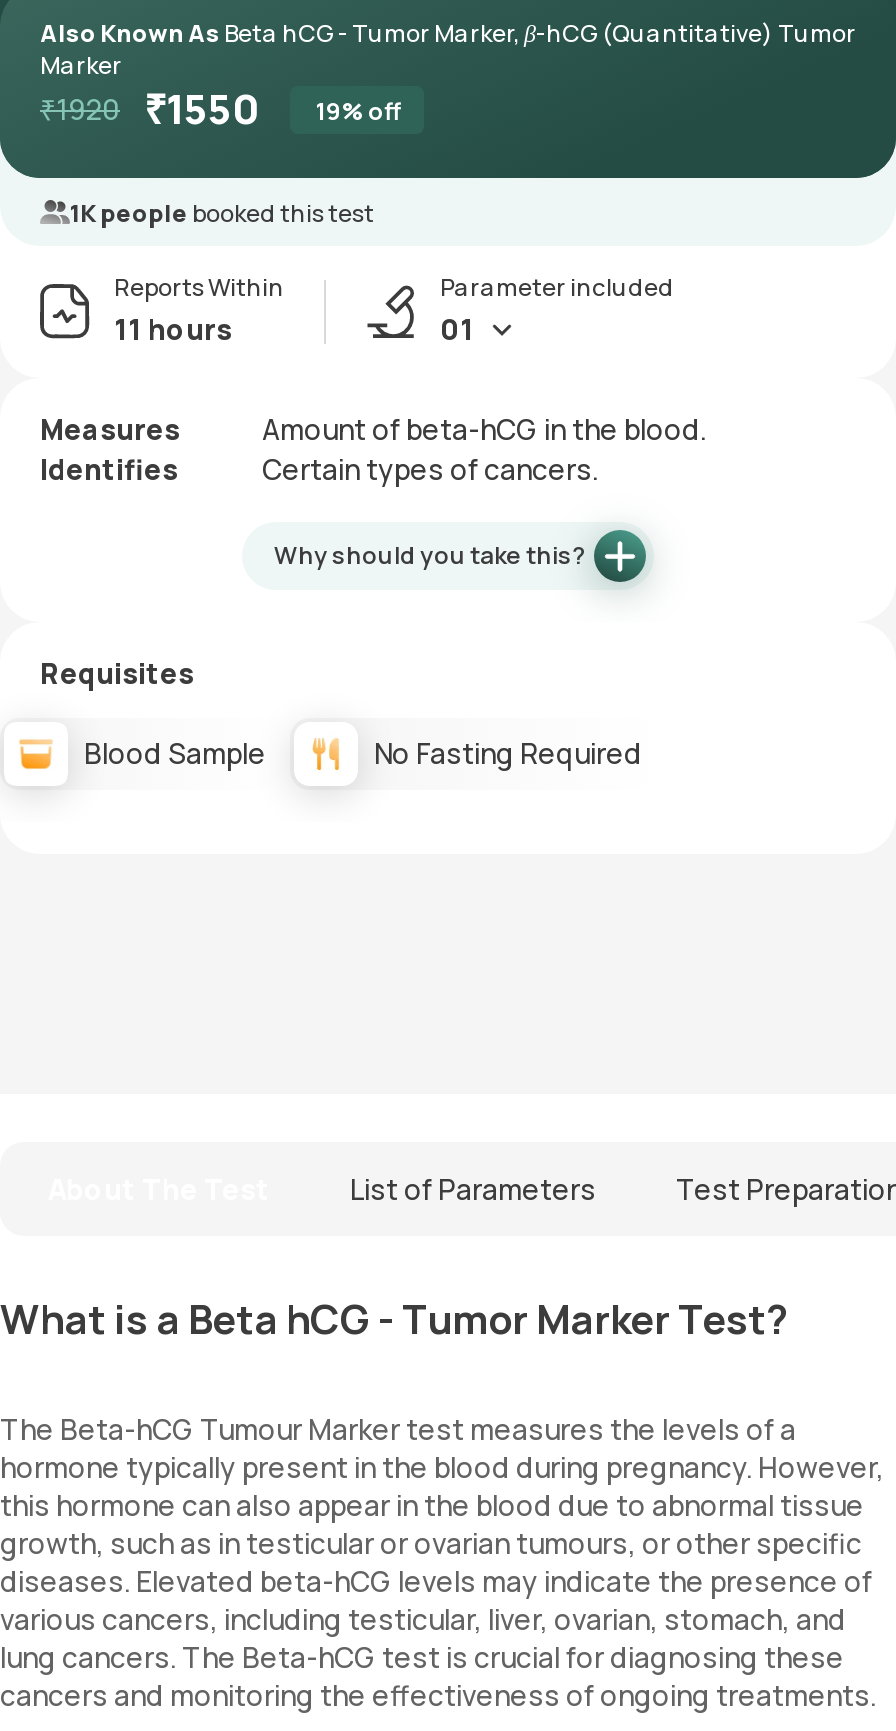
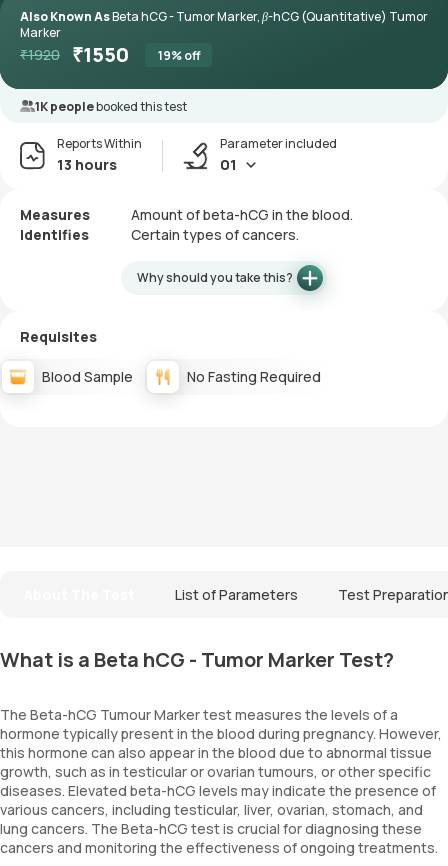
[114,310,232,348] 11 hours -> [57,155,117,174] 13 hours

